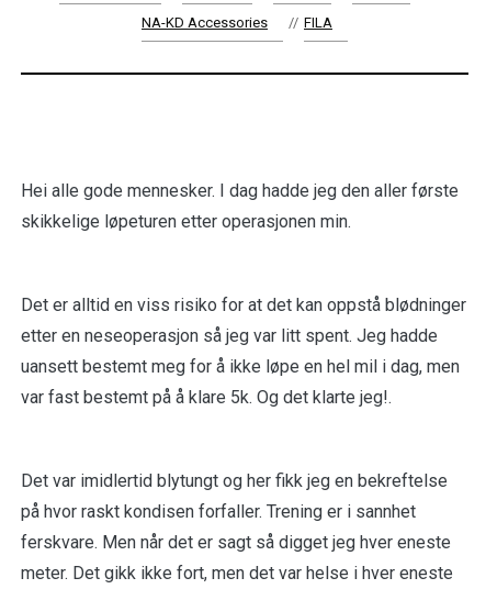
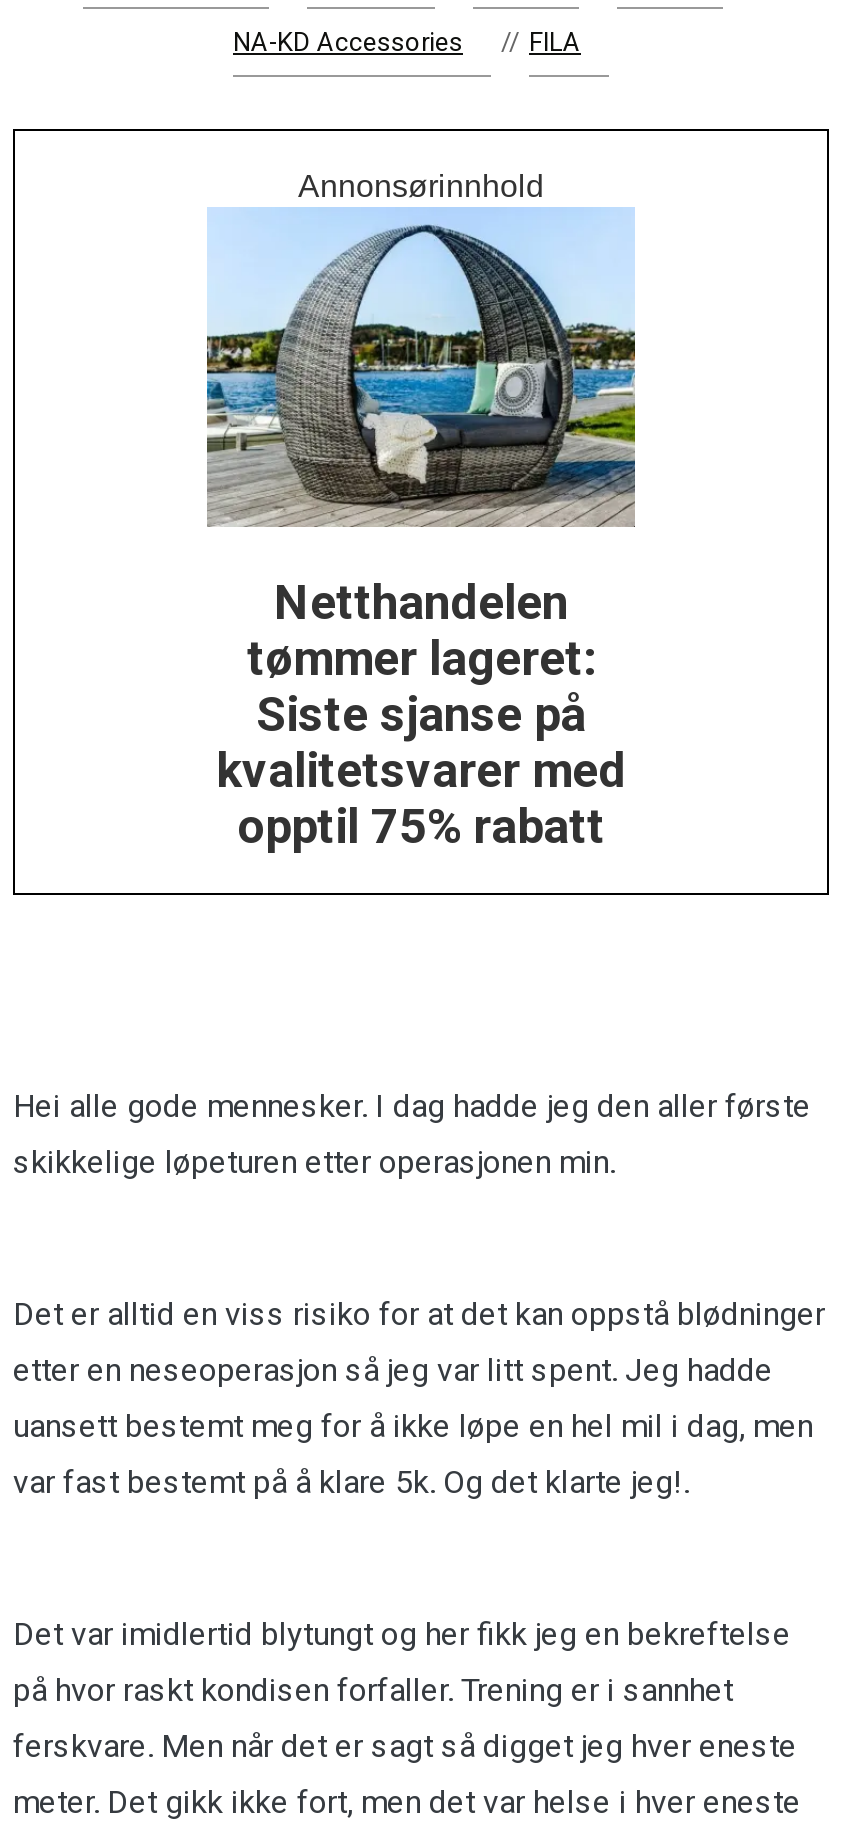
none -> [11,132,831,898] [image] | Annonsørinnhold
none -> [216,575,626,855] Netthandelen | tømmer lageret: | Siste sjanse på | kvalitetsvarer med | opptil 75% rabatt

